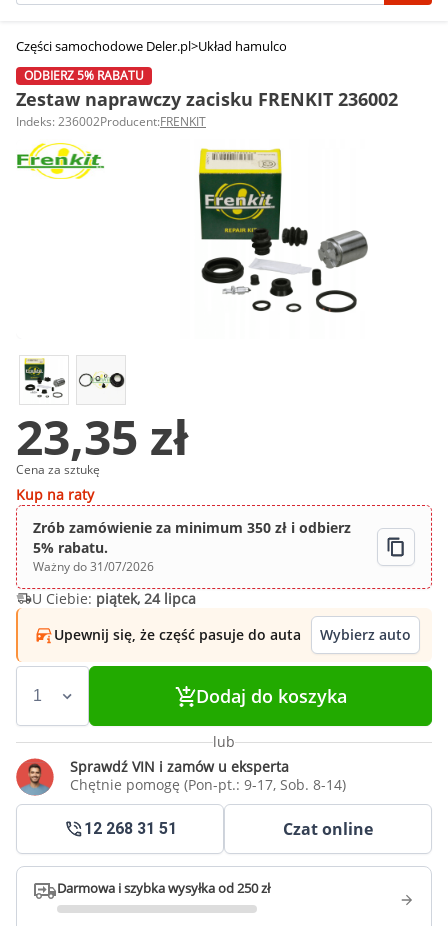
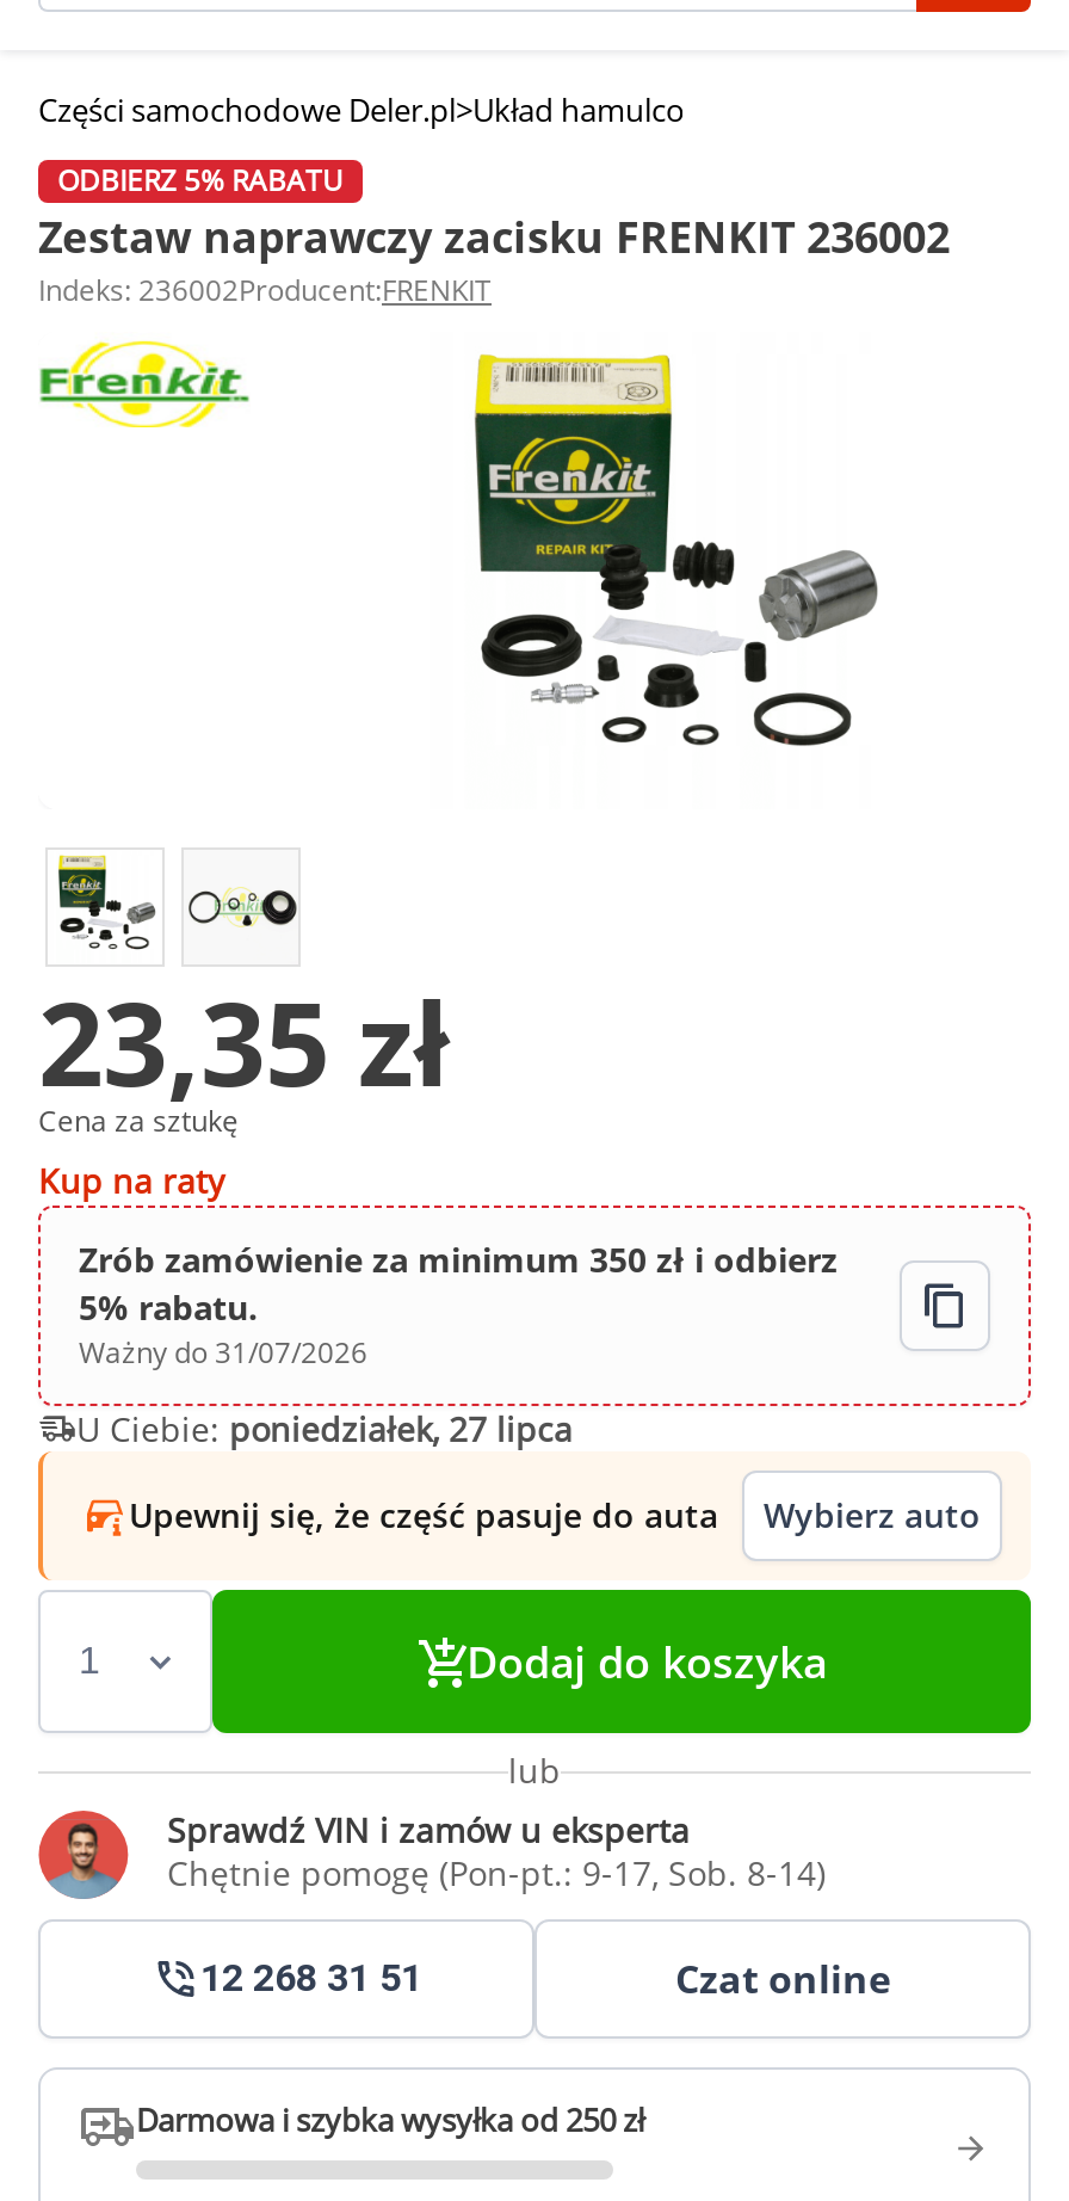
[32,589,196,608] U Ciebie:piątek, 24 lipca -> [76,1406,573,1451] U Ciebie:poniedziałek, 27 lipca

